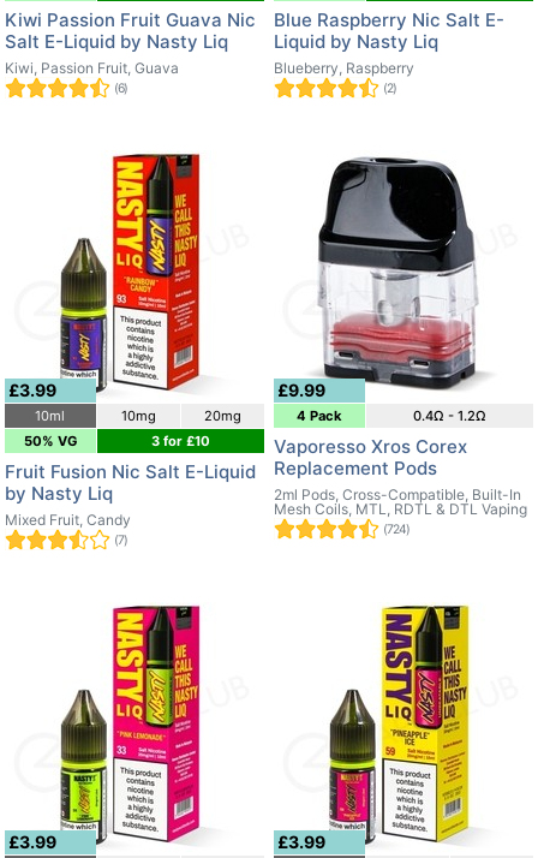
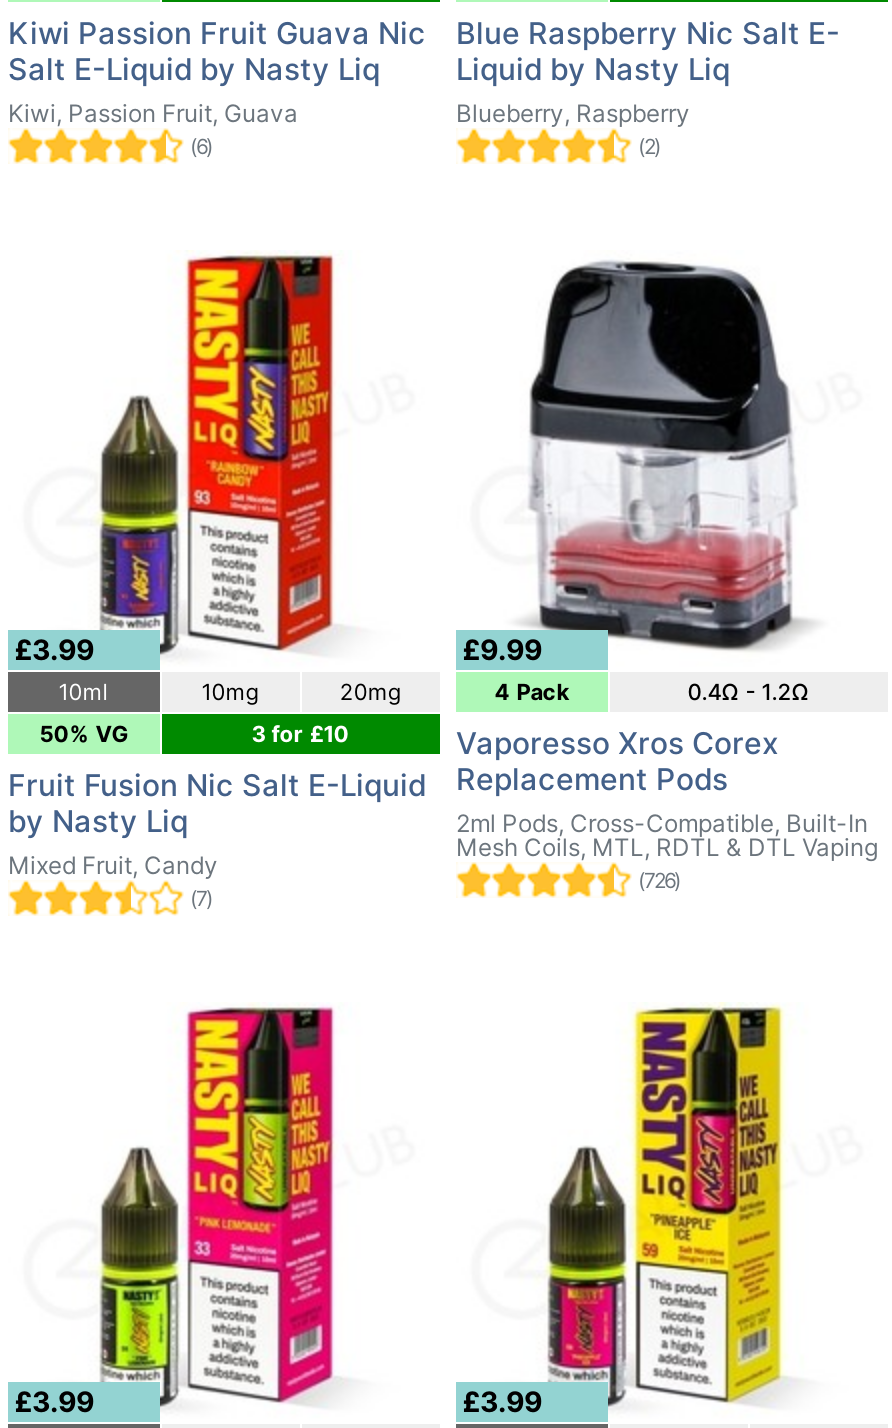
[383,522,410,537] (724) -> [638,868,680,894] (726)

